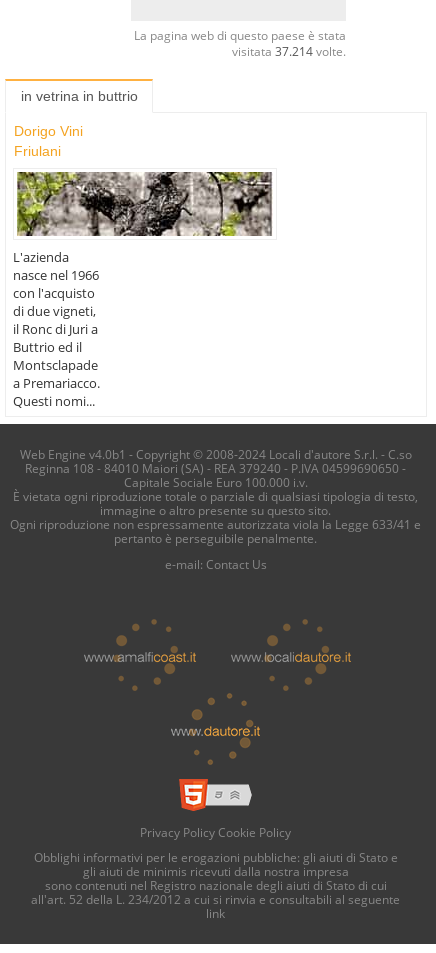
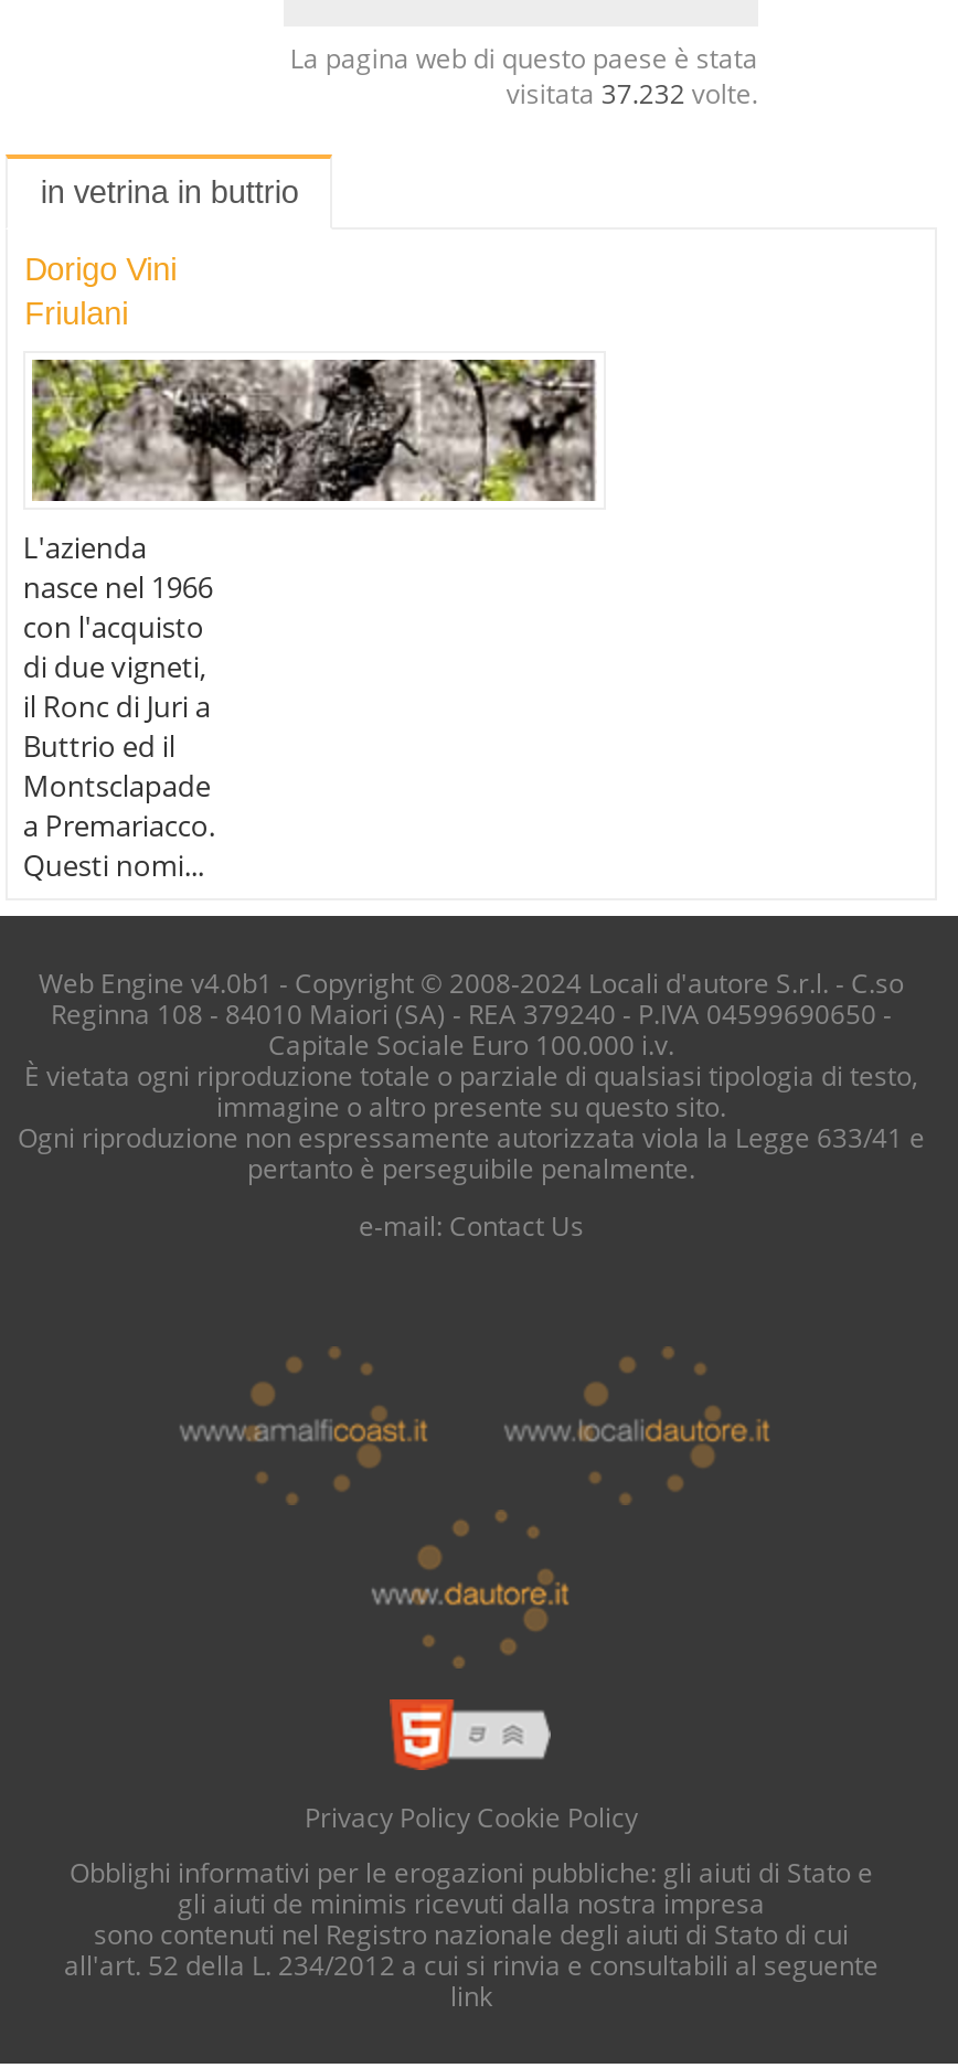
[232,43,346,59] visitata37.214 volte. -> [506,75,758,110] visitata37.232 volte.

